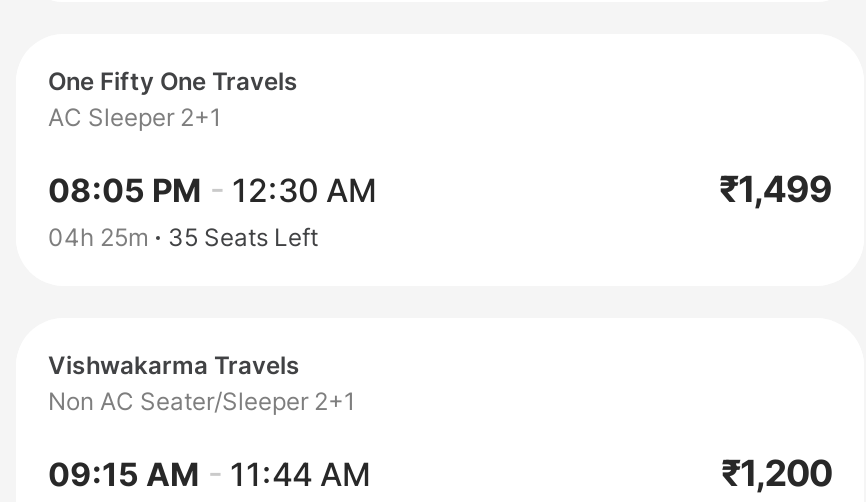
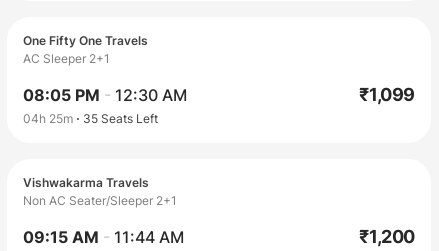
[719,168,832,210] ₹1,499 -> [359,84,415,105] ₹1,099

